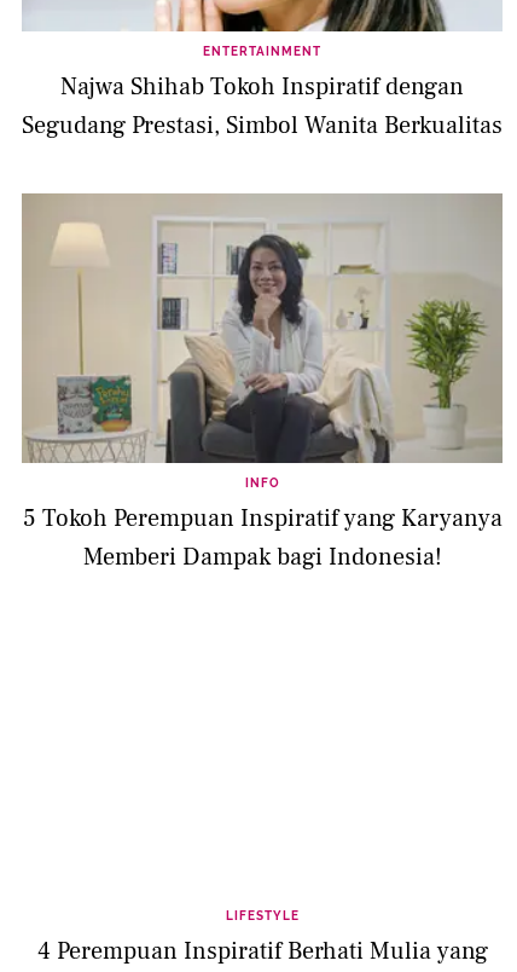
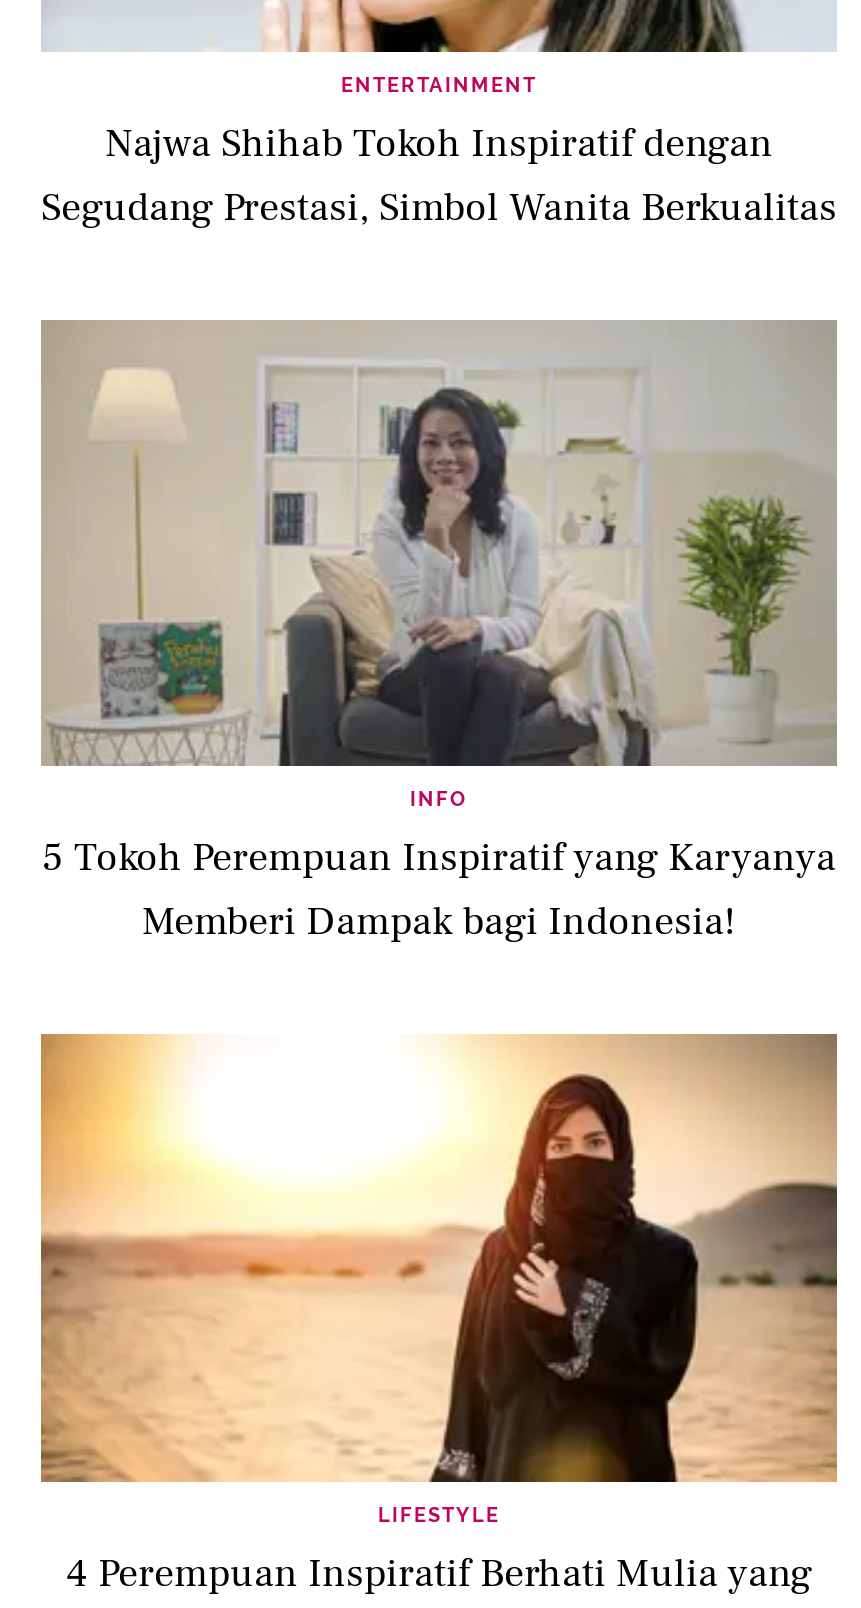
none -> [39,1032,839,1484] [image]

